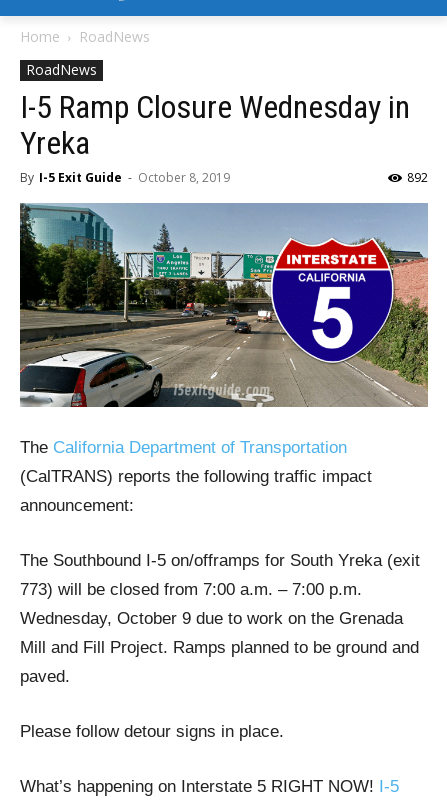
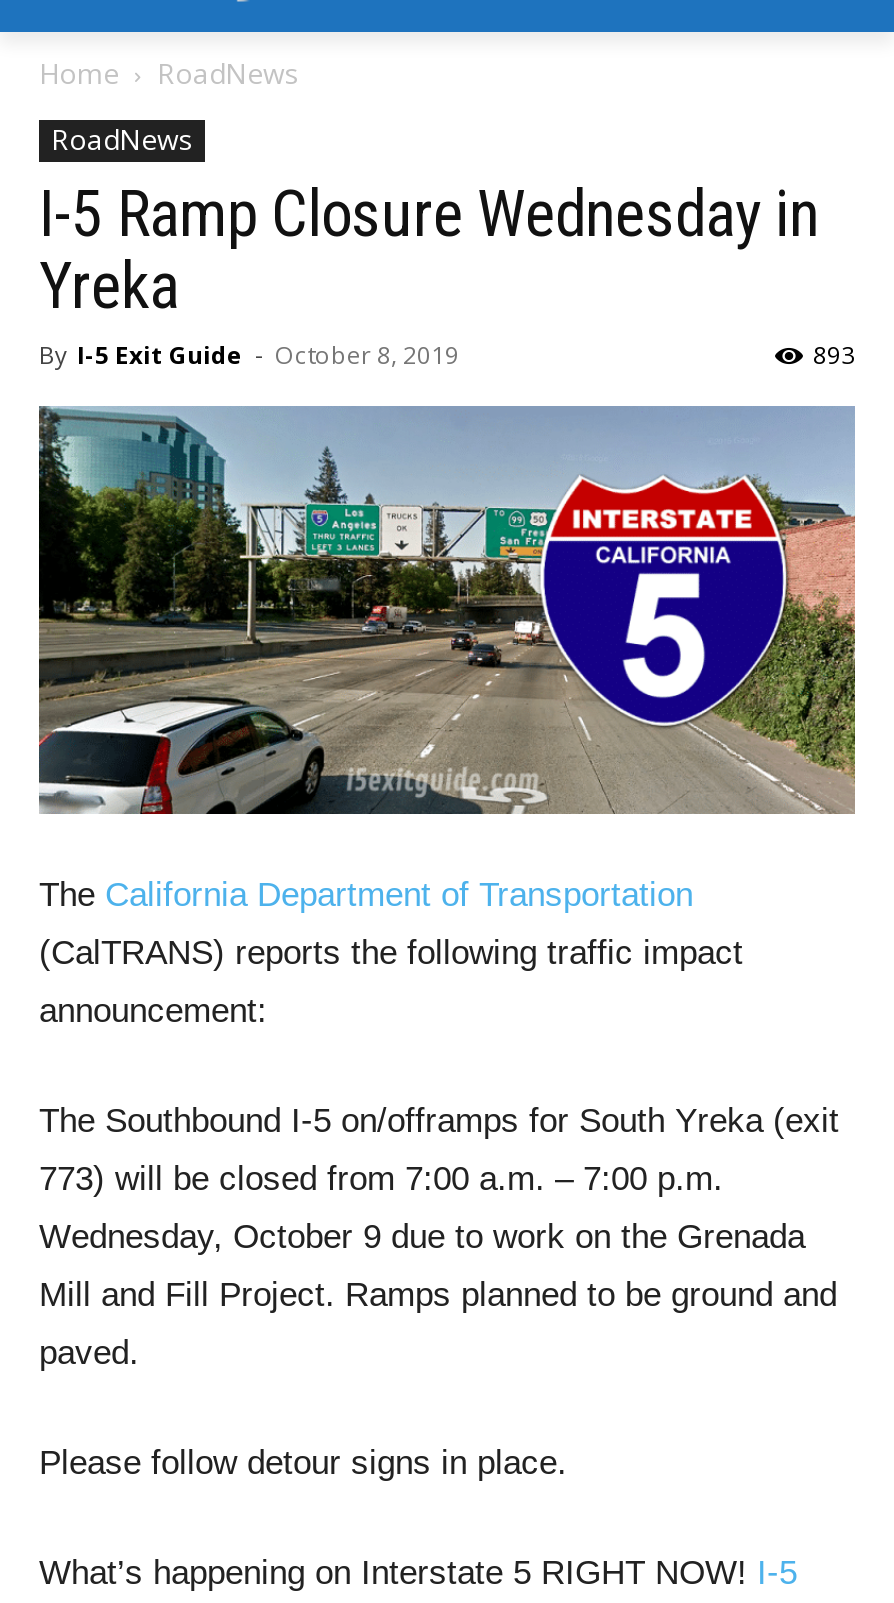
[407,169,428,186] 892 -> [813,338,855,372] 893

